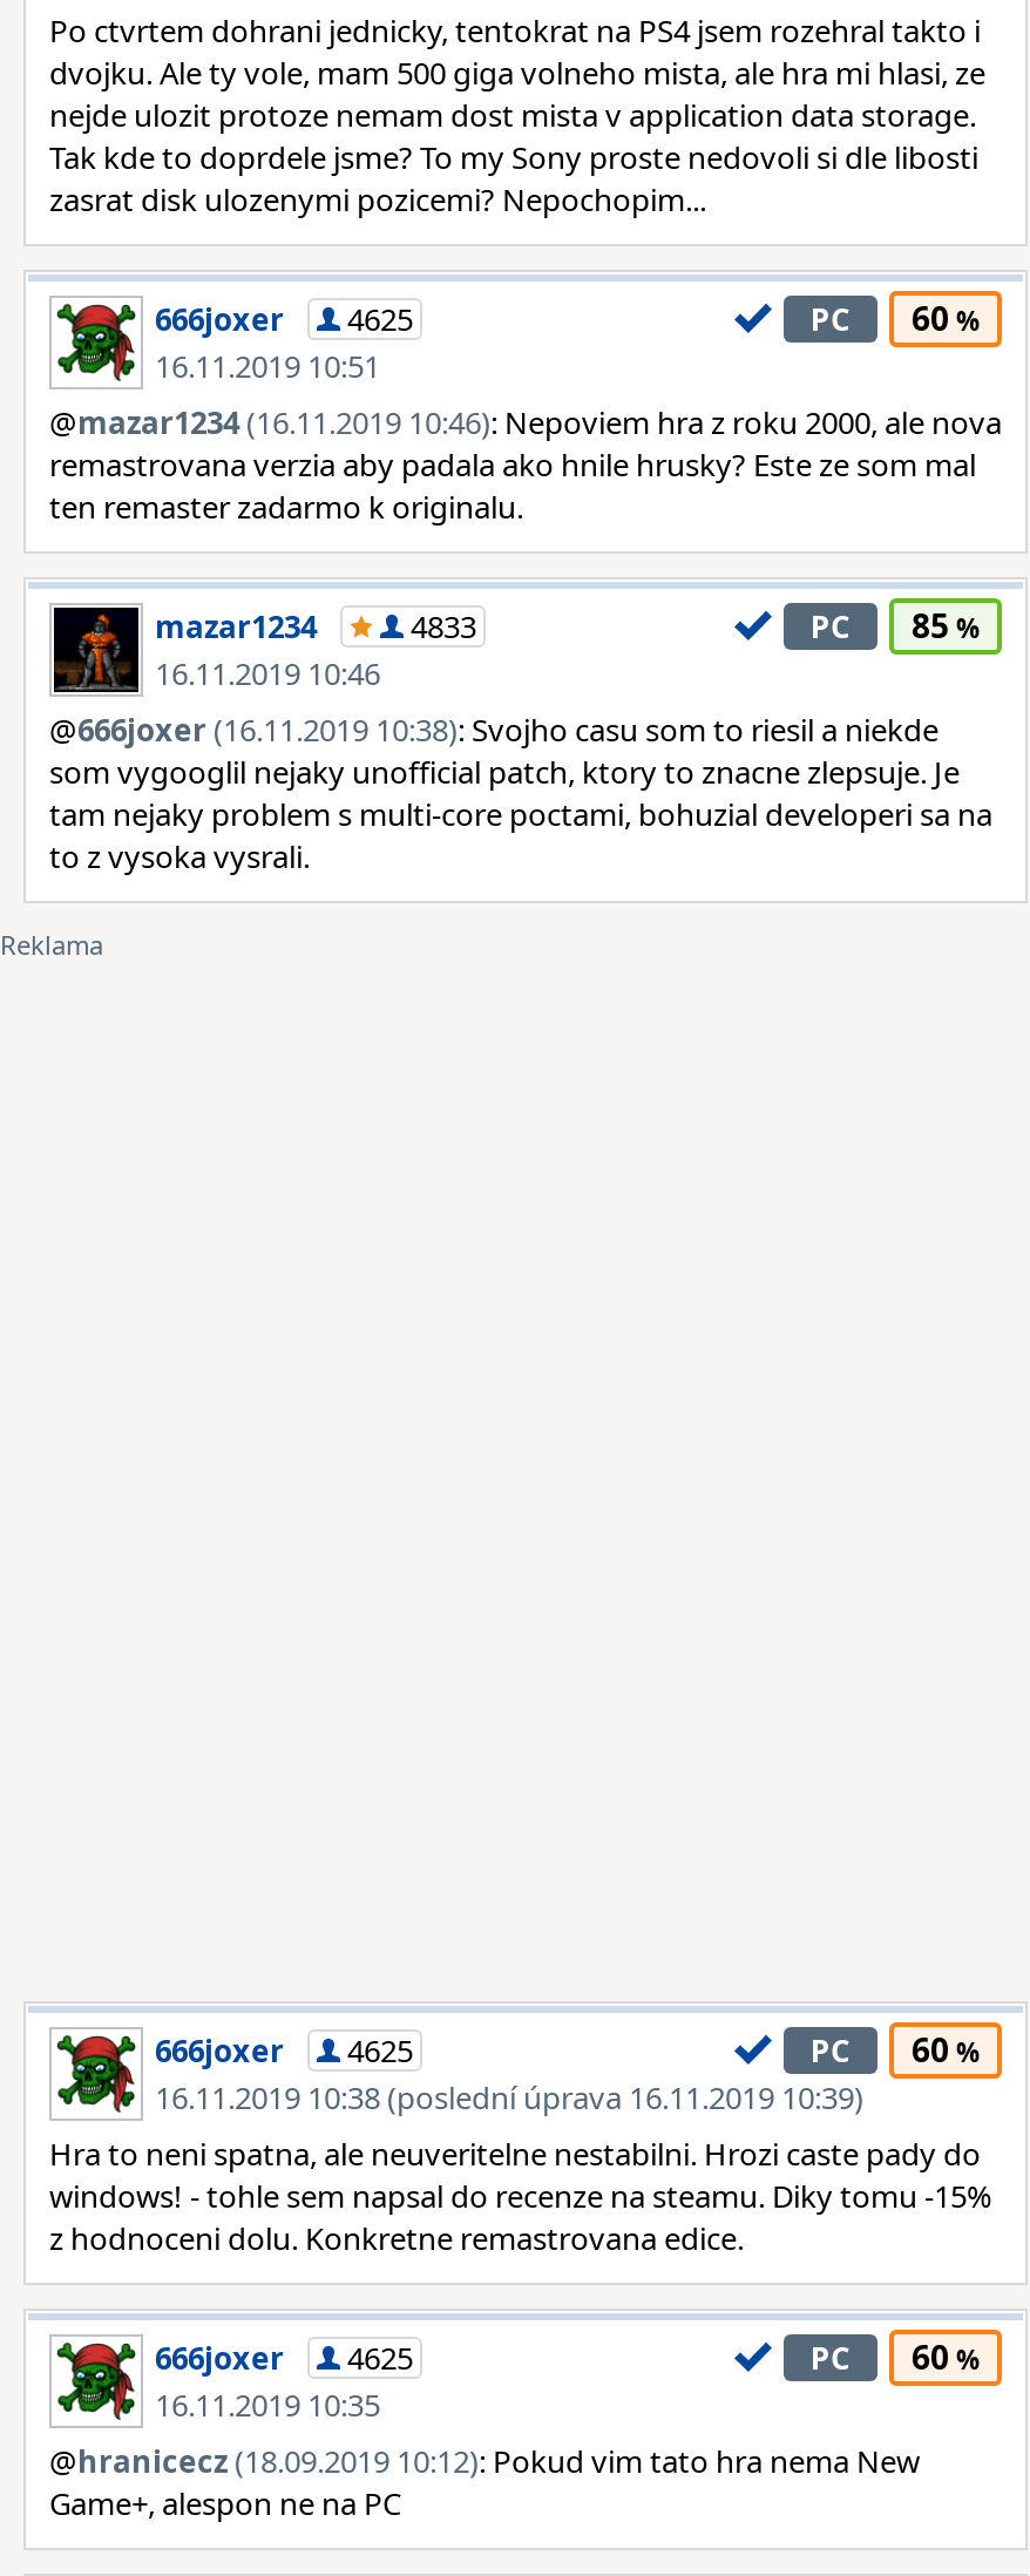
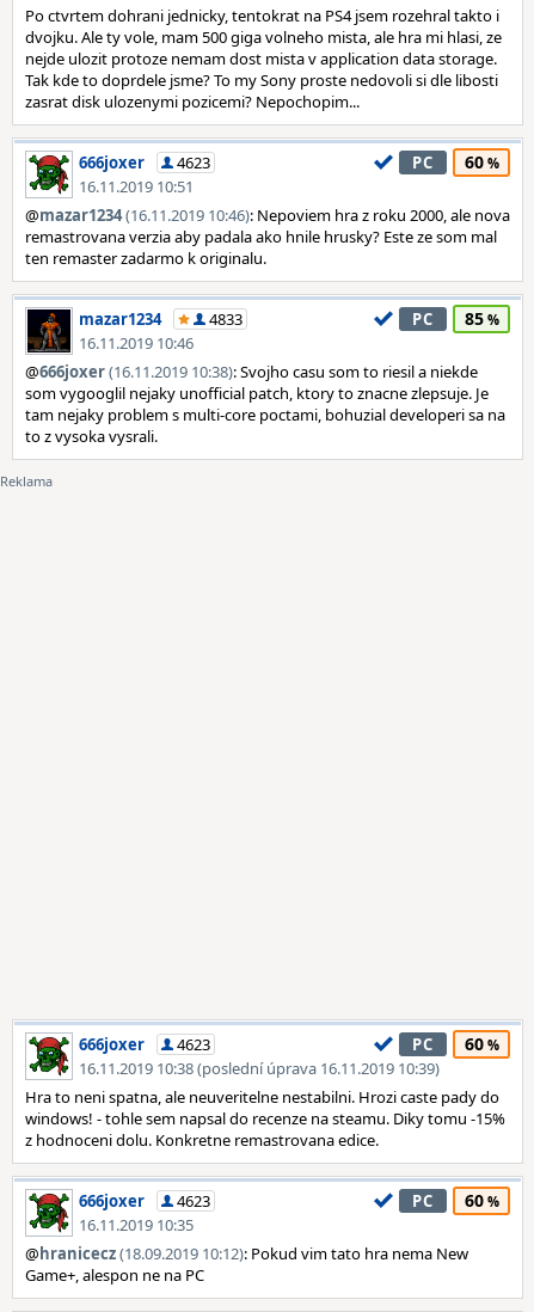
[155,298,413,340] 666joxer 4625 -> [79,152,210,173] 666joxer 4623
[155,2029,413,2072] 666joxer 4625 -> [79,1034,210,1055] 666joxer 4623
[155,2337,413,2379] 666joxer 4625 -> [79,1190,210,1212] 666joxer 4623

